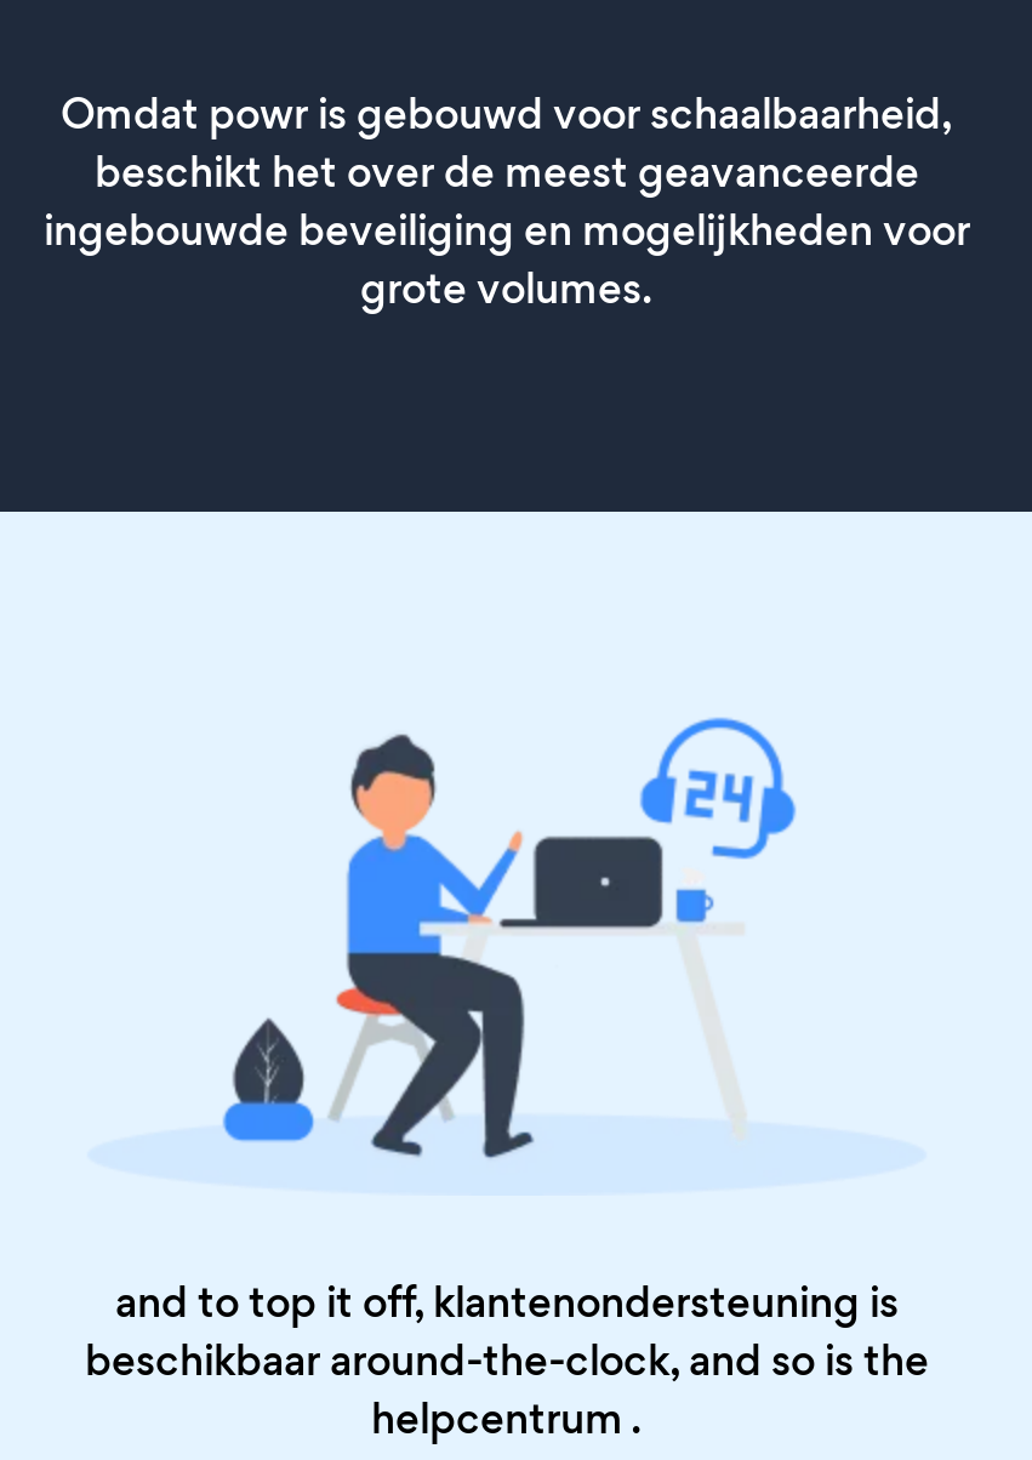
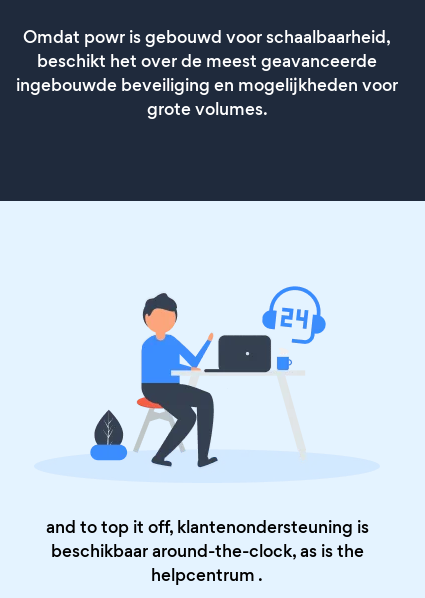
[85,1333,929,1391] beschikbaar around-the-clock, and so is the -> [50,539,363,563] beschikbaar around-the-clock, as is the

